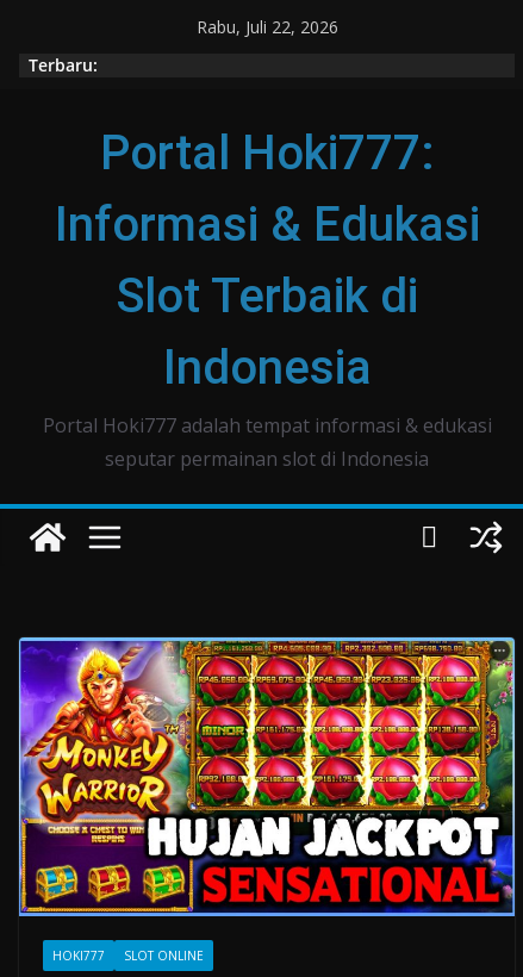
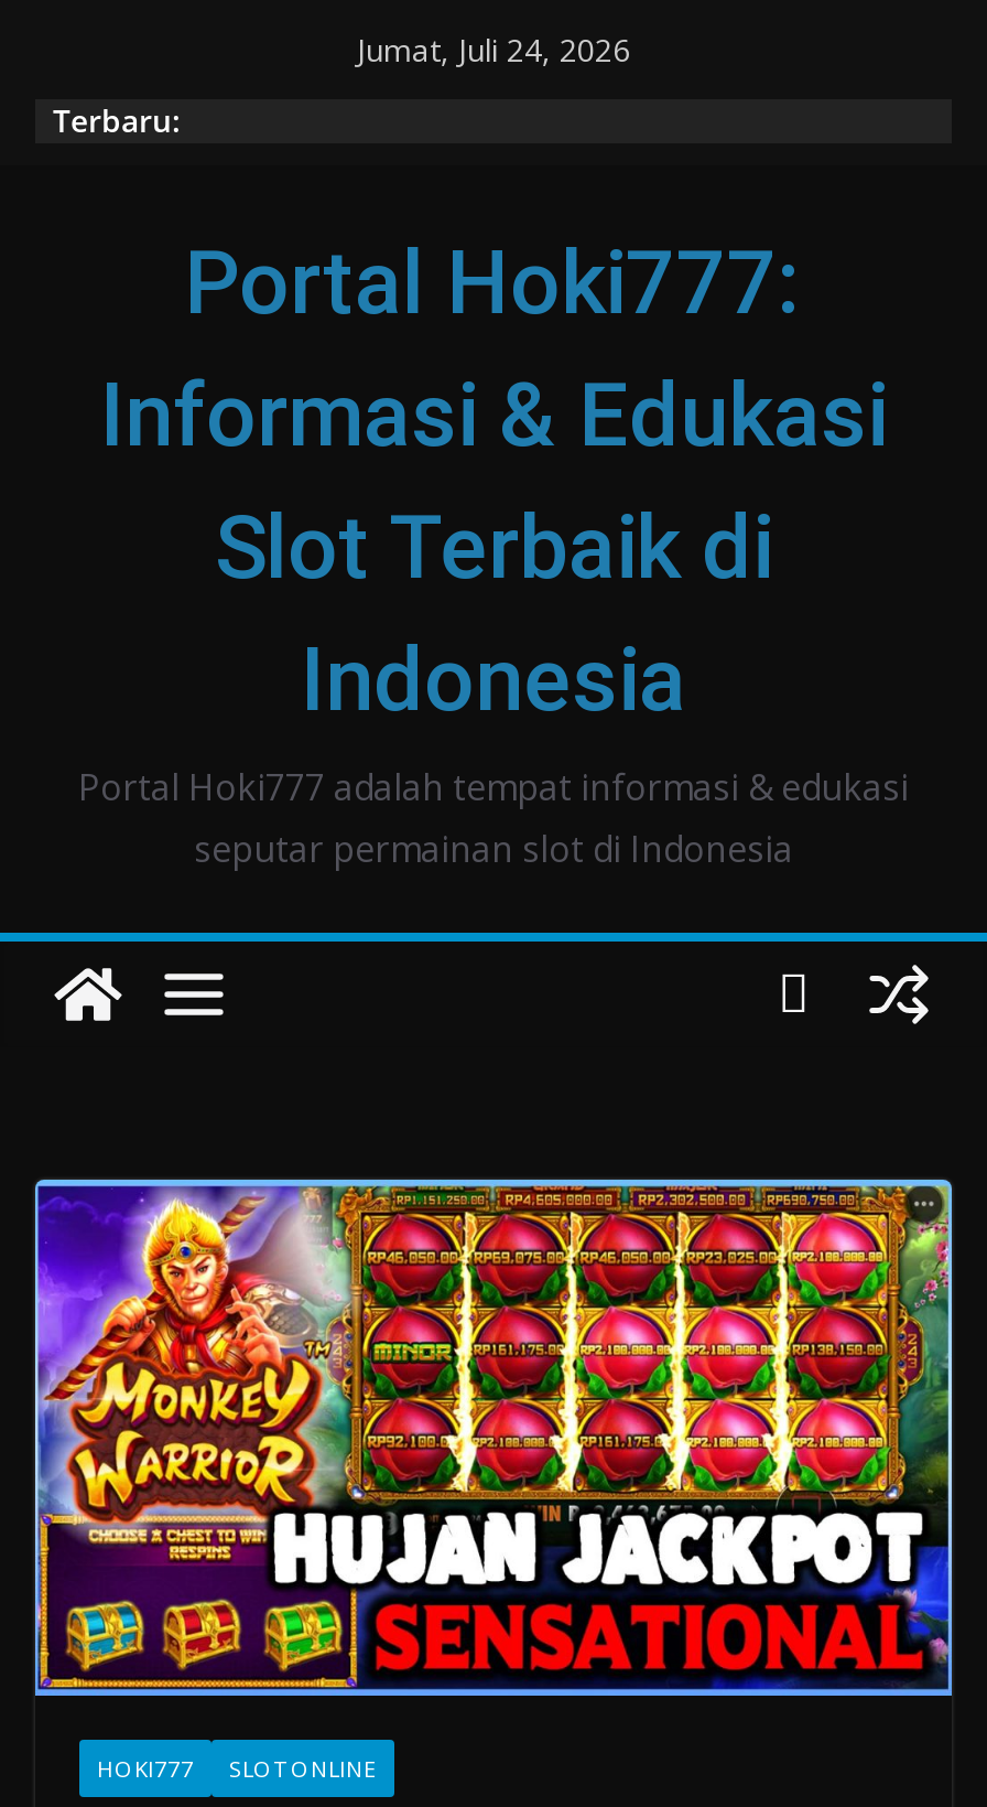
[196,15,338,38] Rabu, Juli 22, 2026 -> [357,29,630,71] Jumat, Juli 24, 2026

